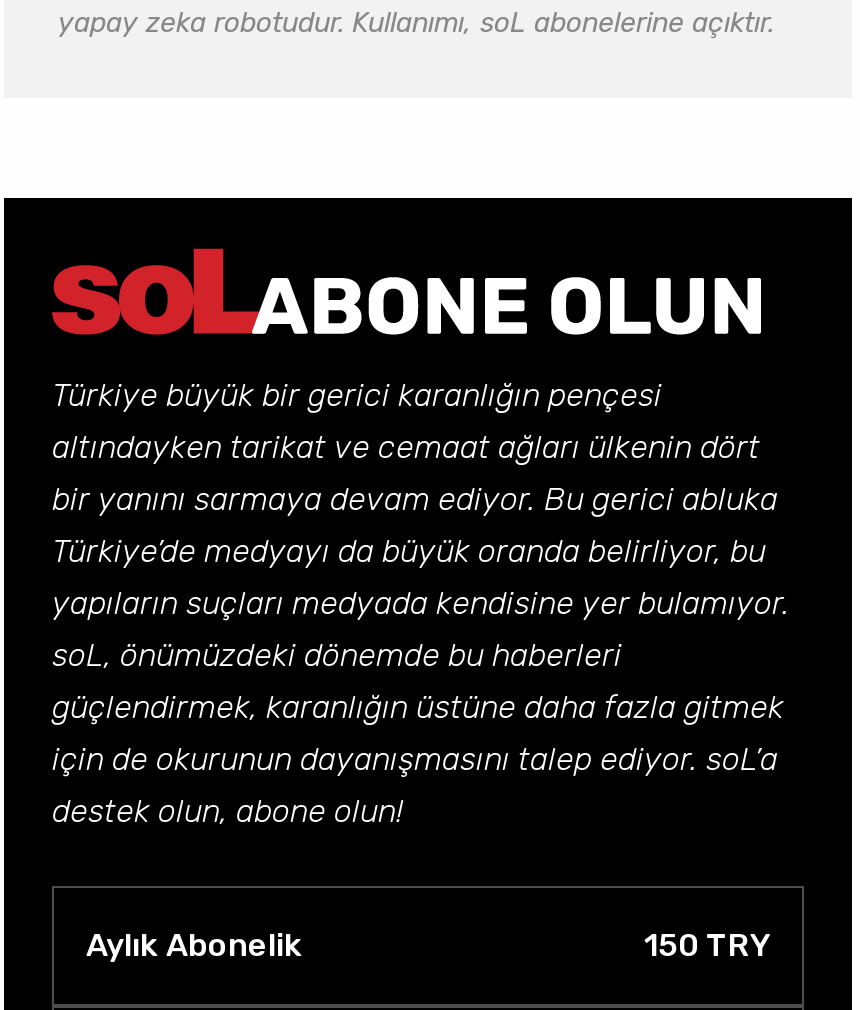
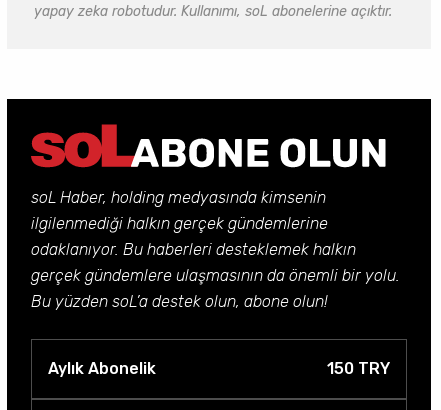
[52,376,790,830] Türkiye büyük bir gerici karanlığın pençesi | altındayken tarikat ve cemaat ağları ülkenin dört | bir yanını sarmaya devam ediyor. Bu gerici abluka | Türkiye’de medyayı da büyük oranda belirliyor, bu | yapıların suçları medyada kendisine yer bulamıyor. | soL, önümüzdeki dönemde bu haberleri | güçlendirmek, karanlığın üstüne daha fazla gitmek | için de okurunun dayanışmasını talep ediyor. soL’a | destek olun, abone olun! -> [31,188,400,311] soL Haber, holding medyasında kimsenin | ilgilenmediği halkın gerçek gündemlerine | odaklanıyor. Bu haberleri desteklemek halkın | gerçek gündemlere ulaşmasının da önemli bir yolu. | Bu yüzden soL’a destek olun, abone olun!

